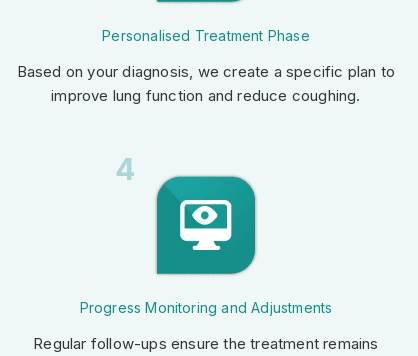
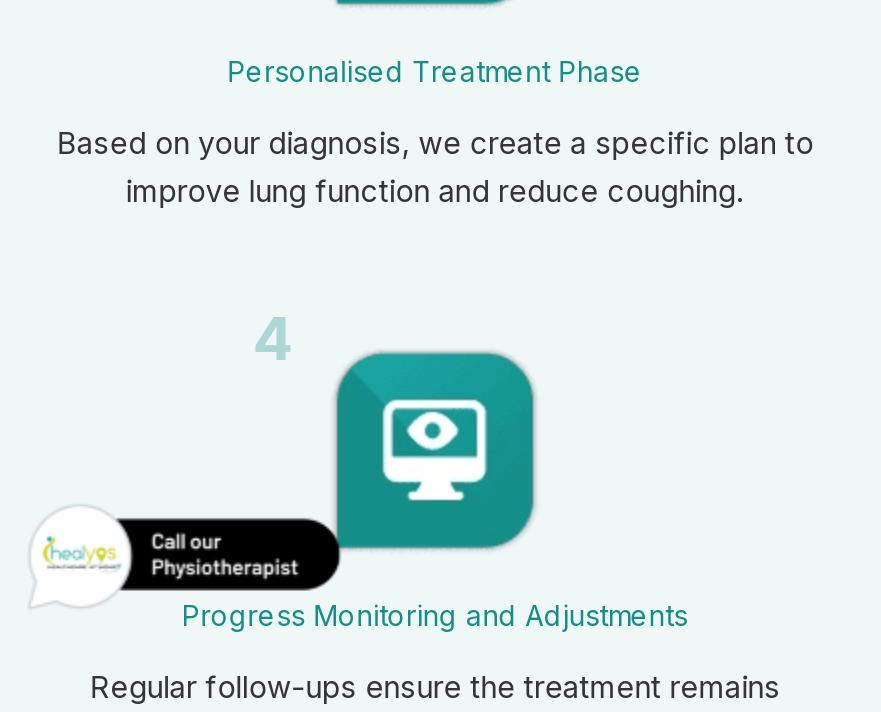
none -> [41,516,343,592] [image]

